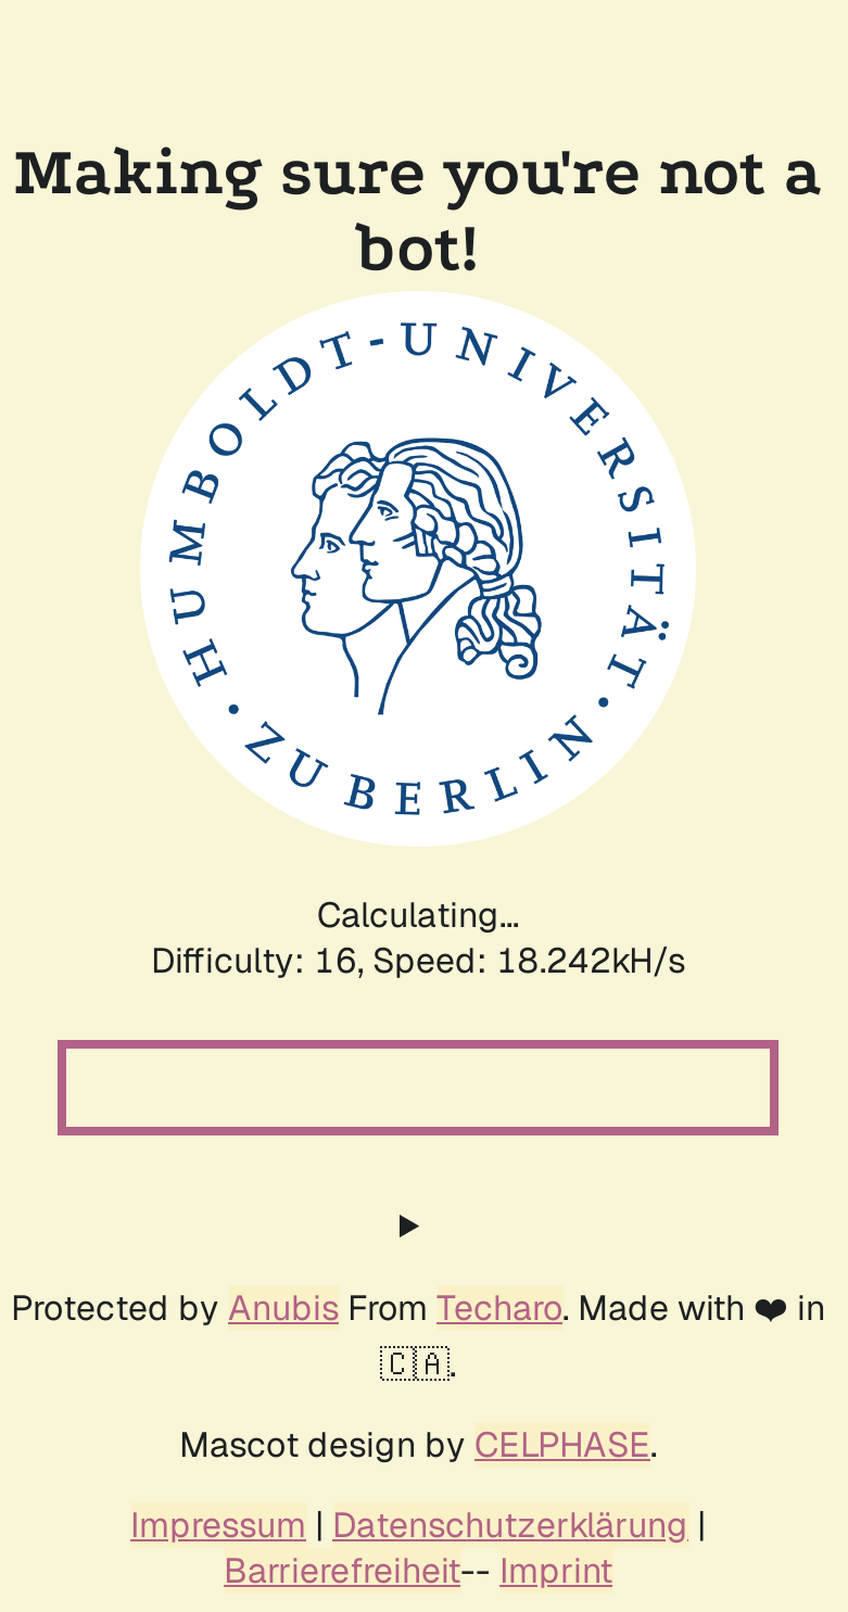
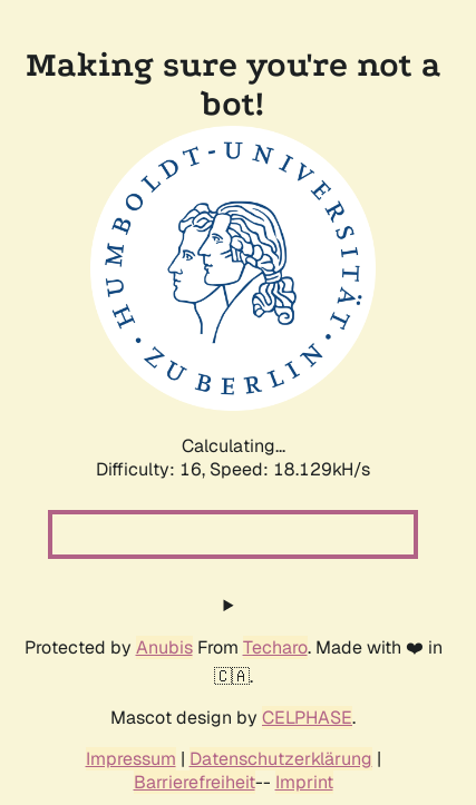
[151,938,685,983] Difficulty: 16, Speed: 18.242kH/s -> [96,458,370,481] Difficulty: 16, Speed: 18.129kH/s

